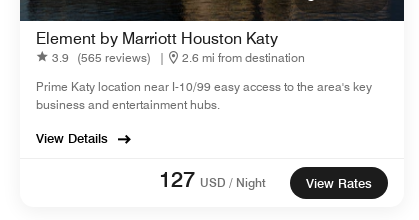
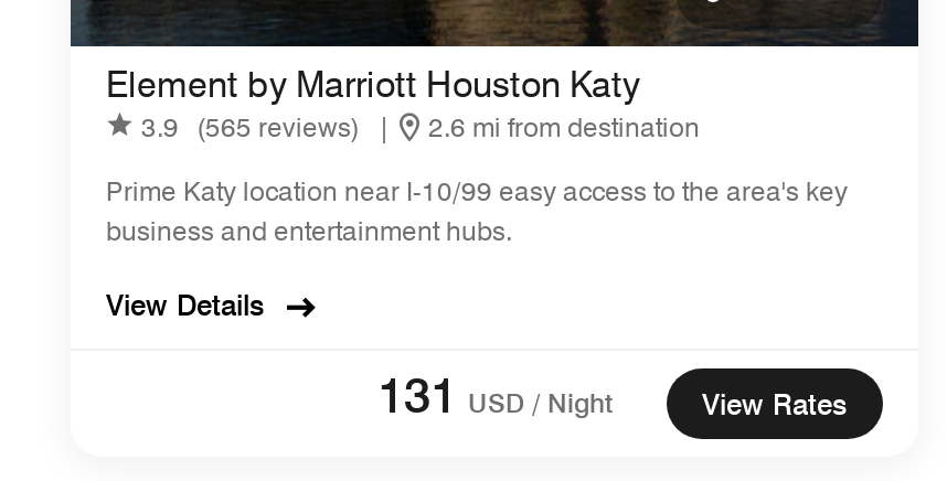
[159,166,266,192] 127 USD / Night -> [377,366,614,424] 131 USD / Night

